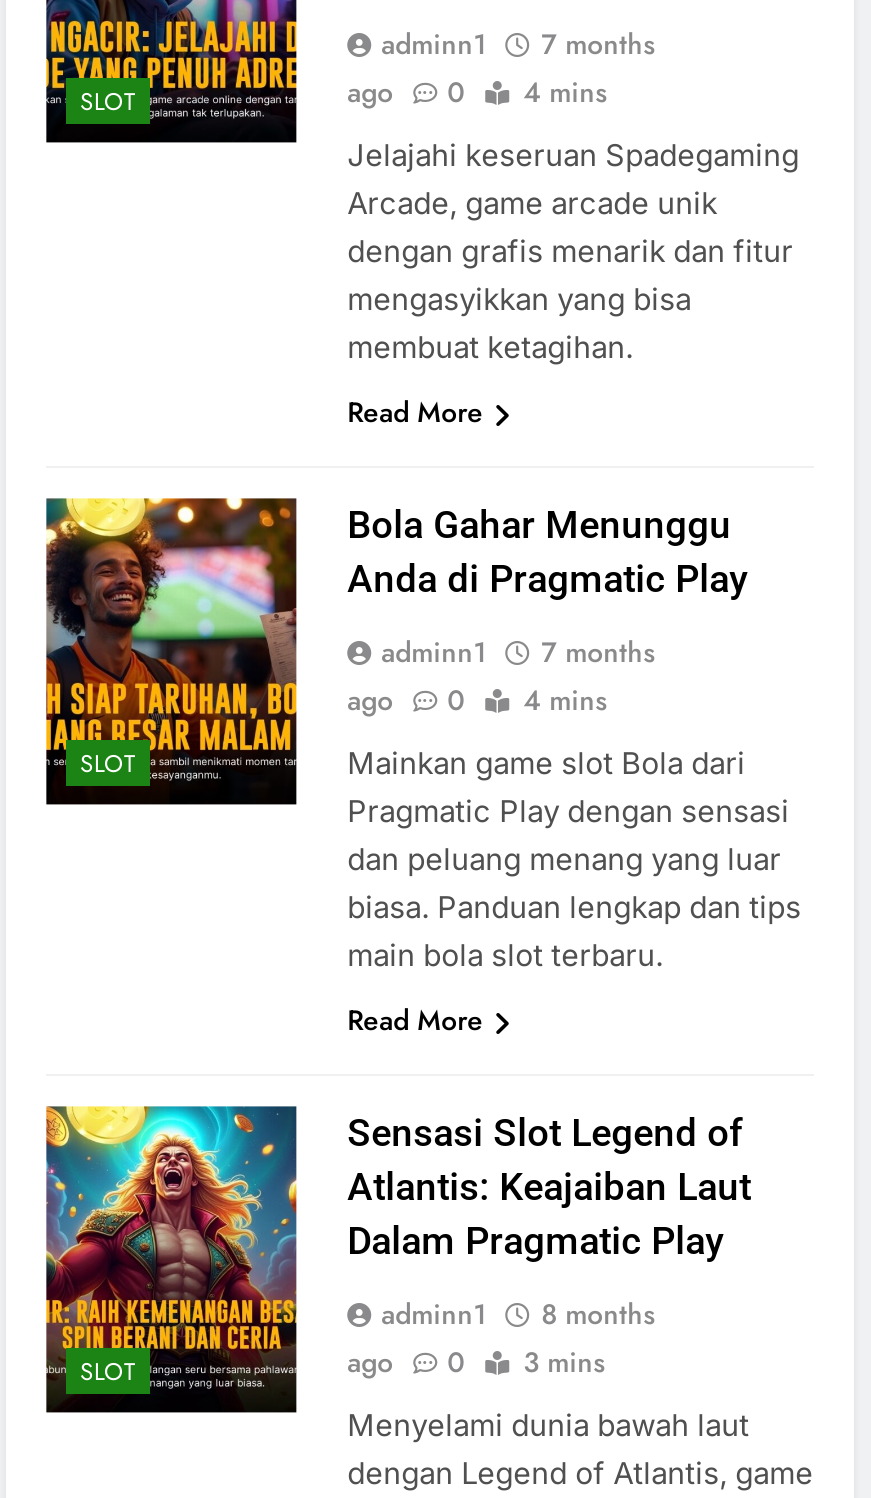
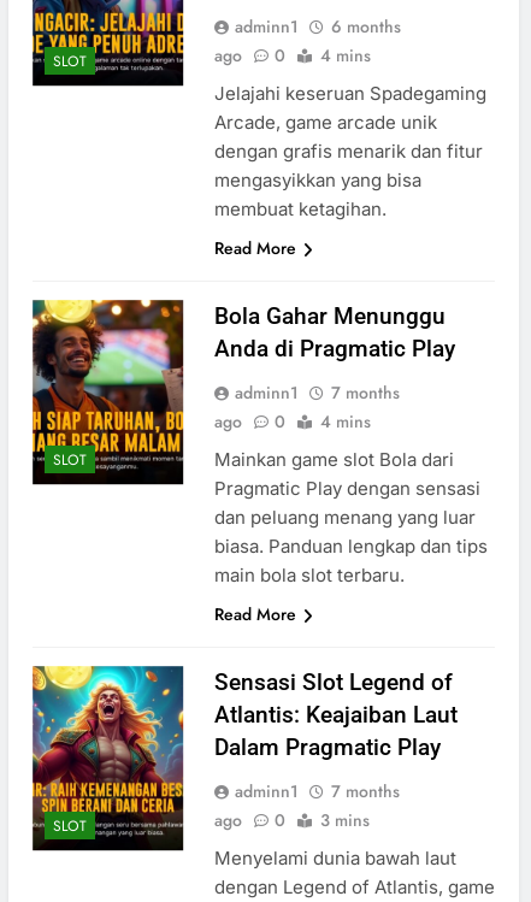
[381,24,655,64] adminn1 7 months -> [234,15,400,39] adminn1 6 months
[381,1294,655,1334] adminn1 8 months -> [234,779,399,803] adminn1 7 months

